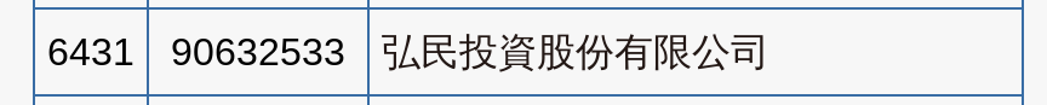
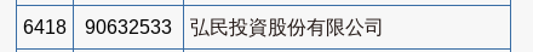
[47,31,769,72] 6431 90632533 弘民投資股份有限公司 -> [23,17,384,37] 6418 90632533 弘民投資股份有限公司

